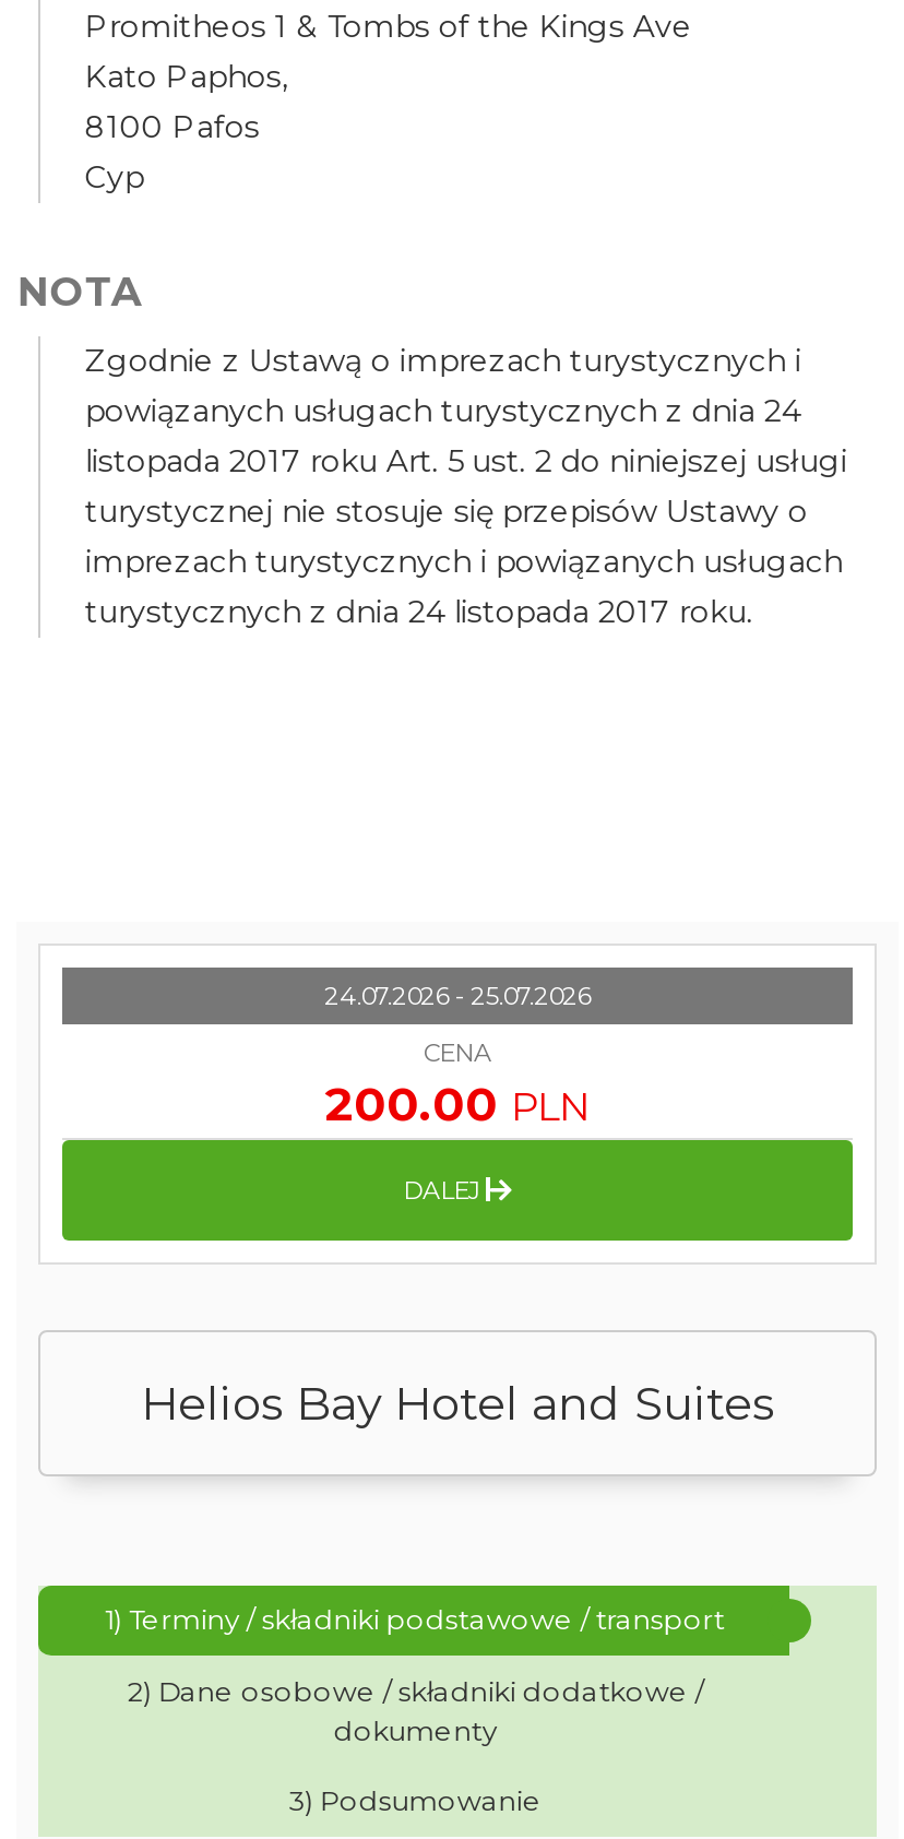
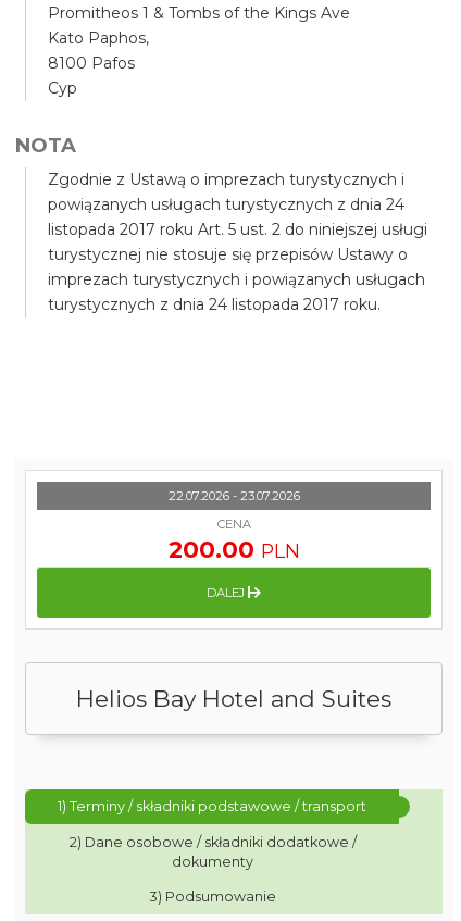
[324,981,591,1011] 24.07.2026 - 25.07.2026 -> [168,488,300,503] 22.07.2026 - 23.07.2026

